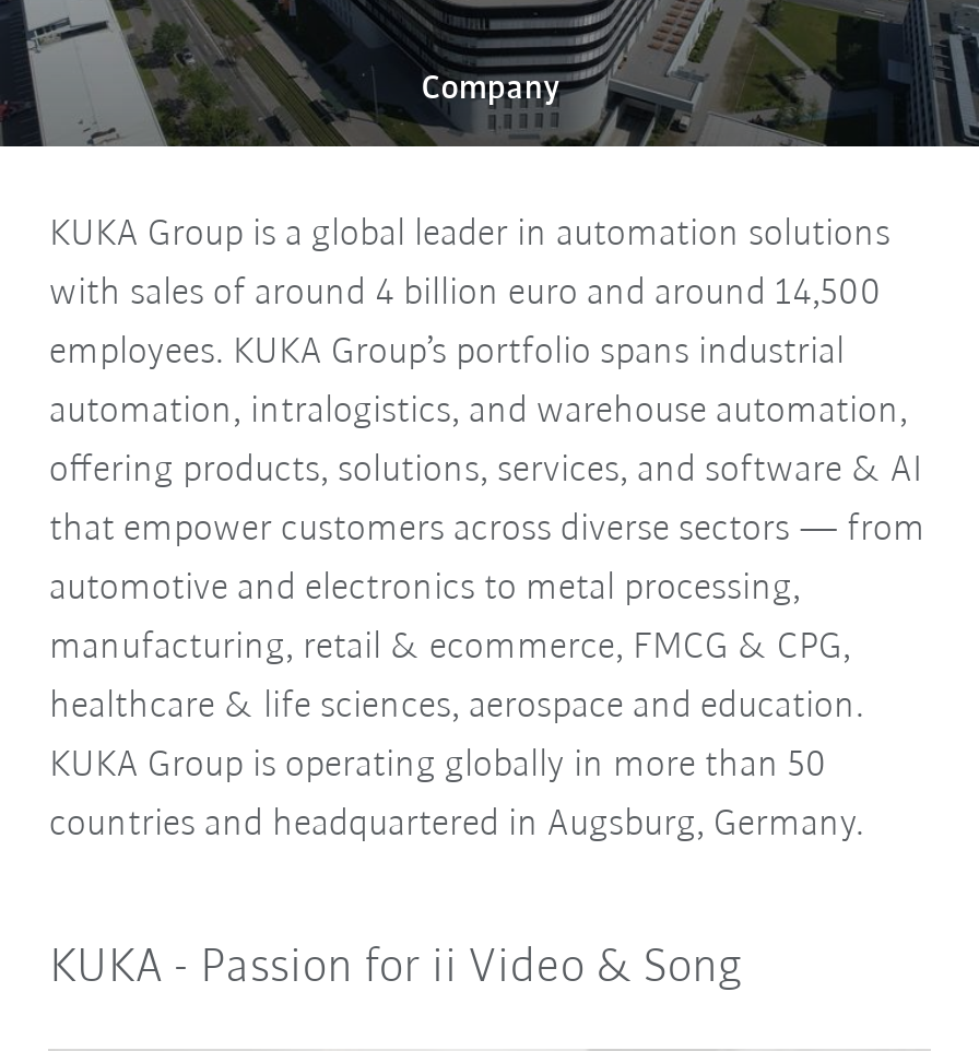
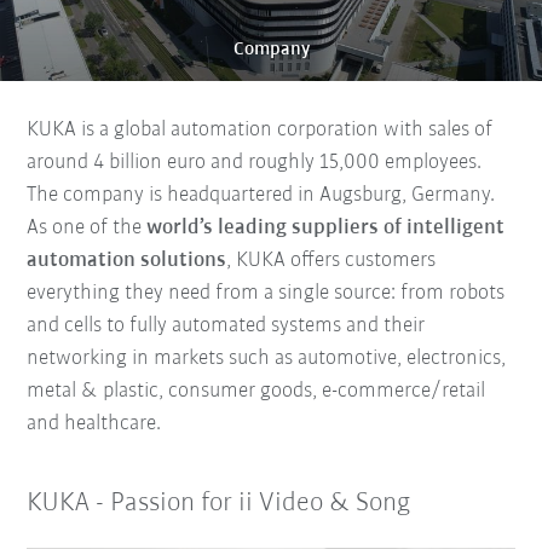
[49,215,925,846] KUKA Group is a global leader in automation solutions | with sales of around 4 billion euro and around 14,500 | employees. KUKA Group’s portfolio spans industrial | automation, intralogistics, and warehouse automation, | offering products, solutions, services, and software & AI | that empower customers across diverse sectors — from | automotive and electronics to metal processing, | manufacturing, retail & ecommerce, FMCG & CPG, | healthcare & life sciences, aerospace and education. | KUKA Group is operating globally in more than 50 | countries and headquartered in Augsburg, Germany. -> [27,119,506,436] KUKA is a global automation corporation with sales of | around 4 billion euro and roughly 15,000 employees. | The company is headquartered in Augsburg, Germany. | As one of the world’s leading suppliers of intelligent | automation solutions, KUKA offers customers | everything they need from a single source: from robots | and cells to fully automated systems and their | networking in markets such as automotive, electronics, | metal & plastic, consumer goods, e-commerce/retail | and healthcare.

